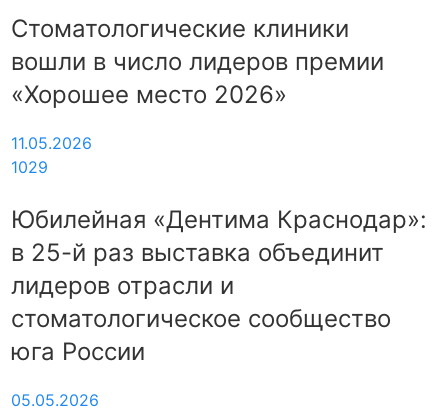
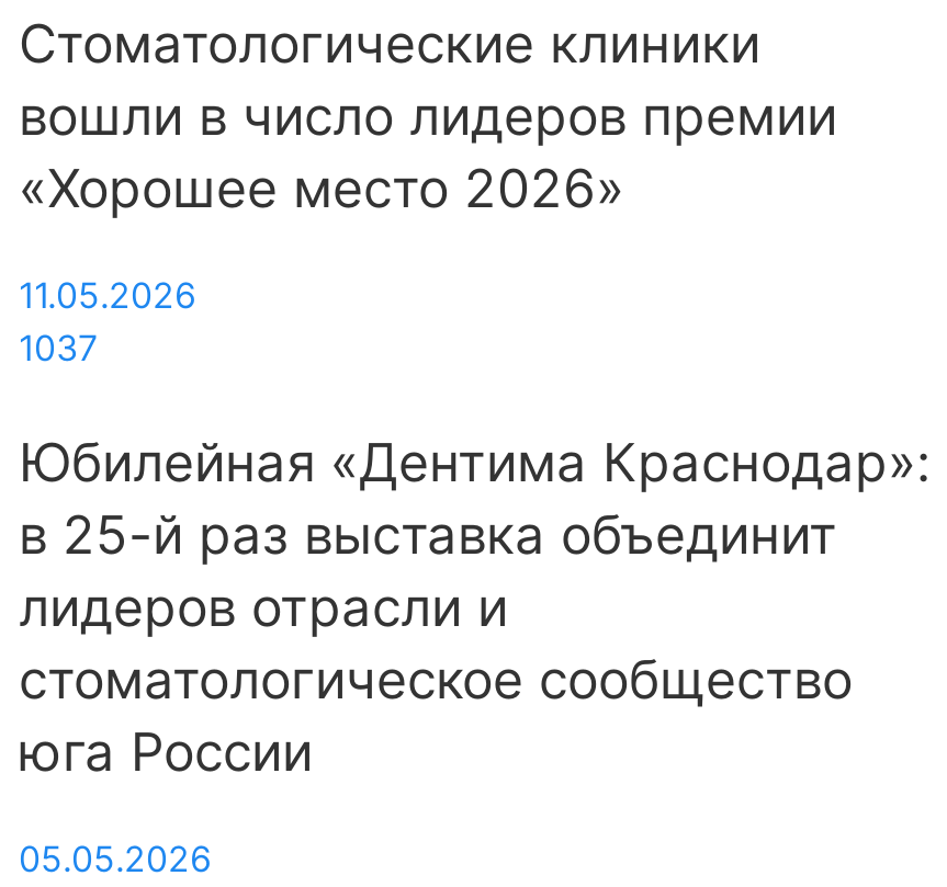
[11,157,48,177] 1029 -> [19,325,98,369] 1037

